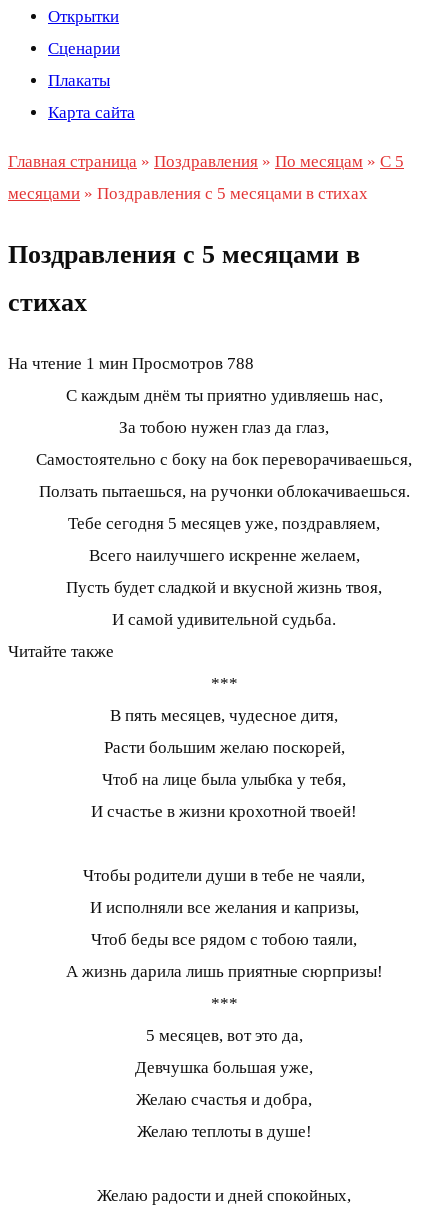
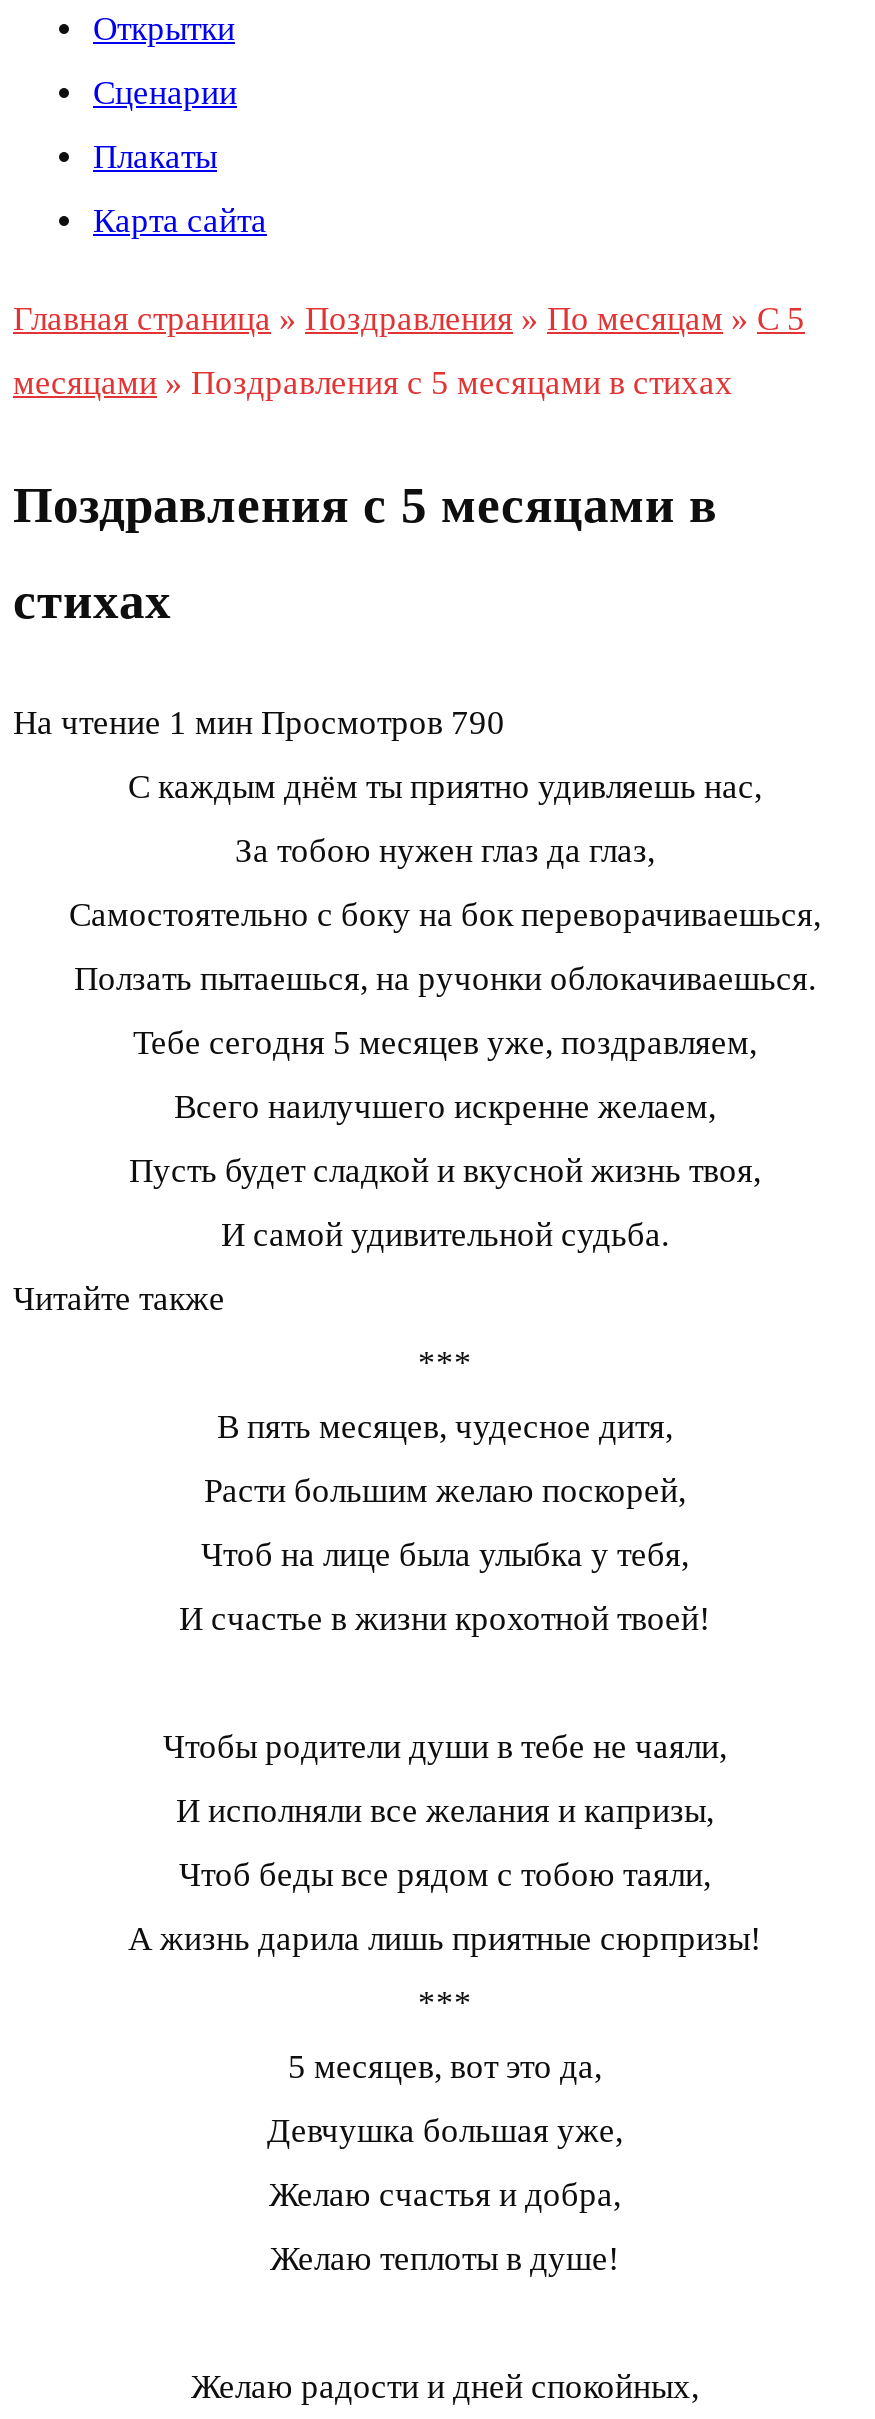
[8,354,254,373] На чтение 1 мин Просмотров 788 -> [13,705,505,743] На чтение 1 мин Просмотров 790

